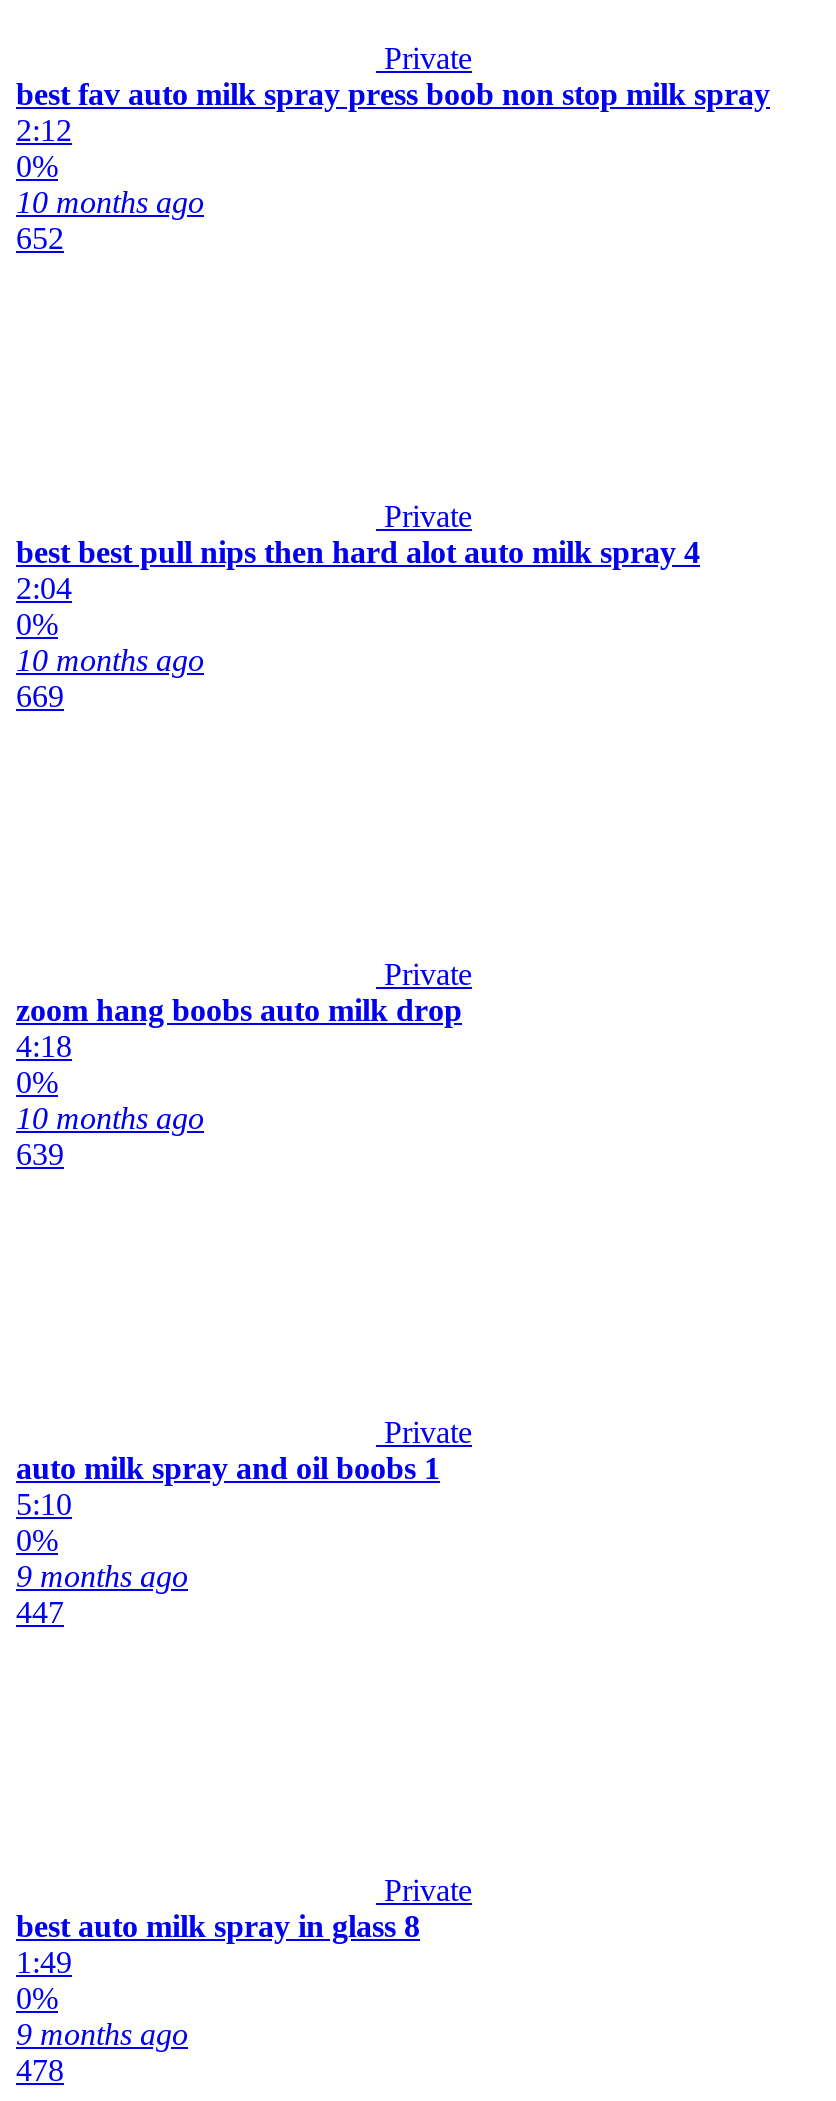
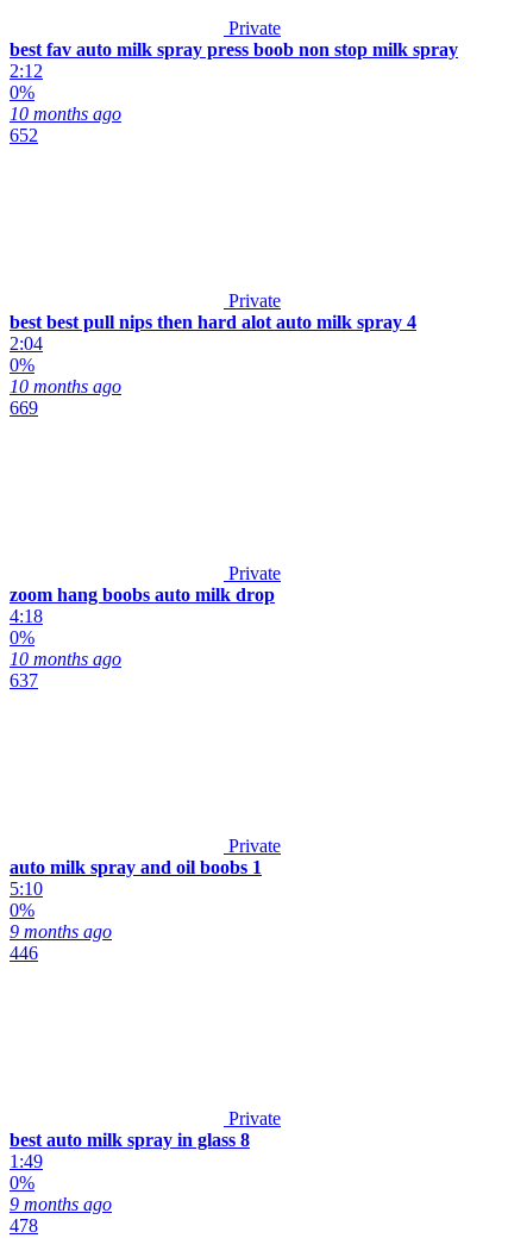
[16,1137,64,1171] 639 -> [10,670,38,691] 637
[16,1595,64,1629] 447 -> [10,943,38,963] 446

